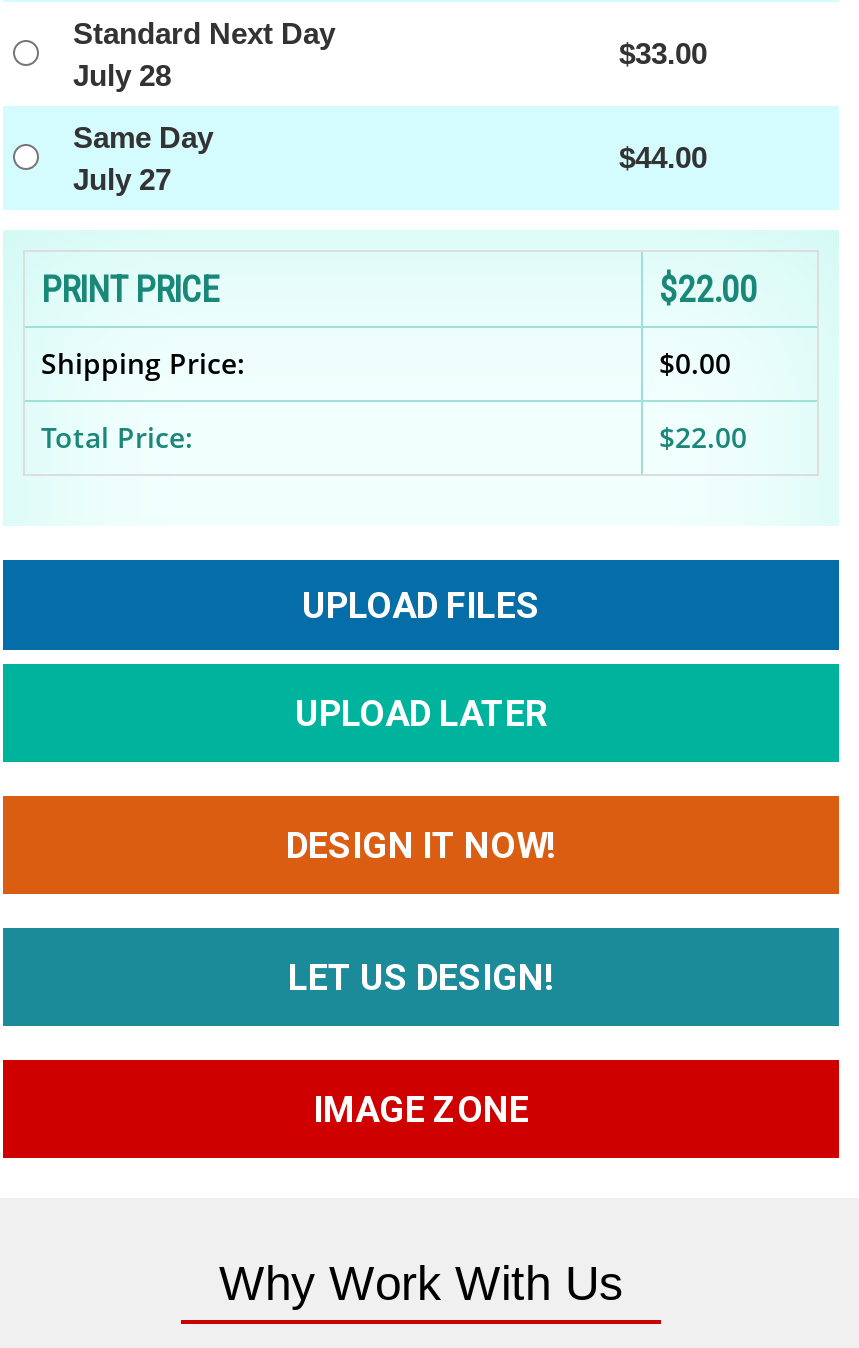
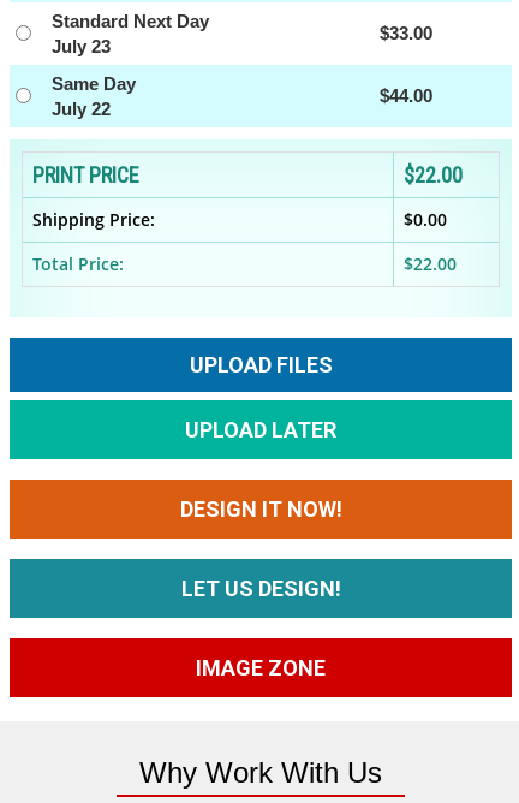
[73,59,171,93] July 28 -> [52,37,111,57] July 23
[73,163,171,197] July 27 -> [52,99,111,120] July 22

